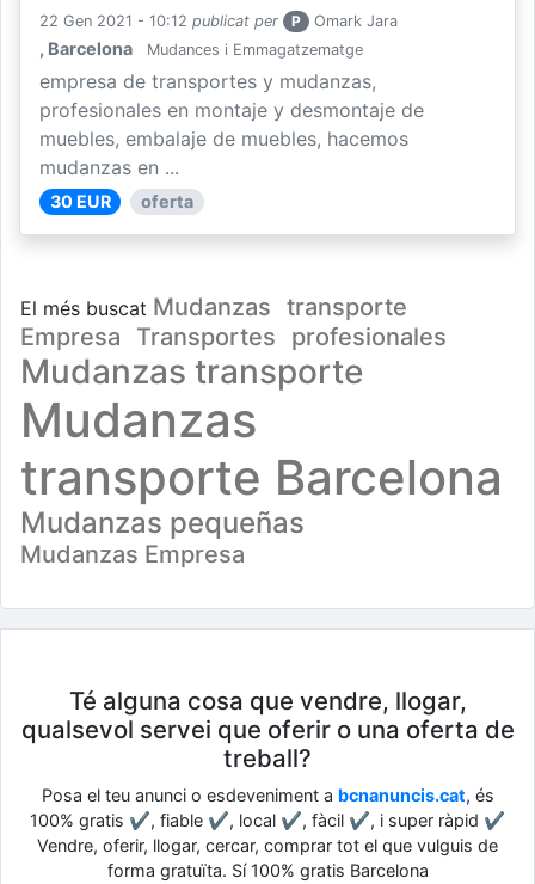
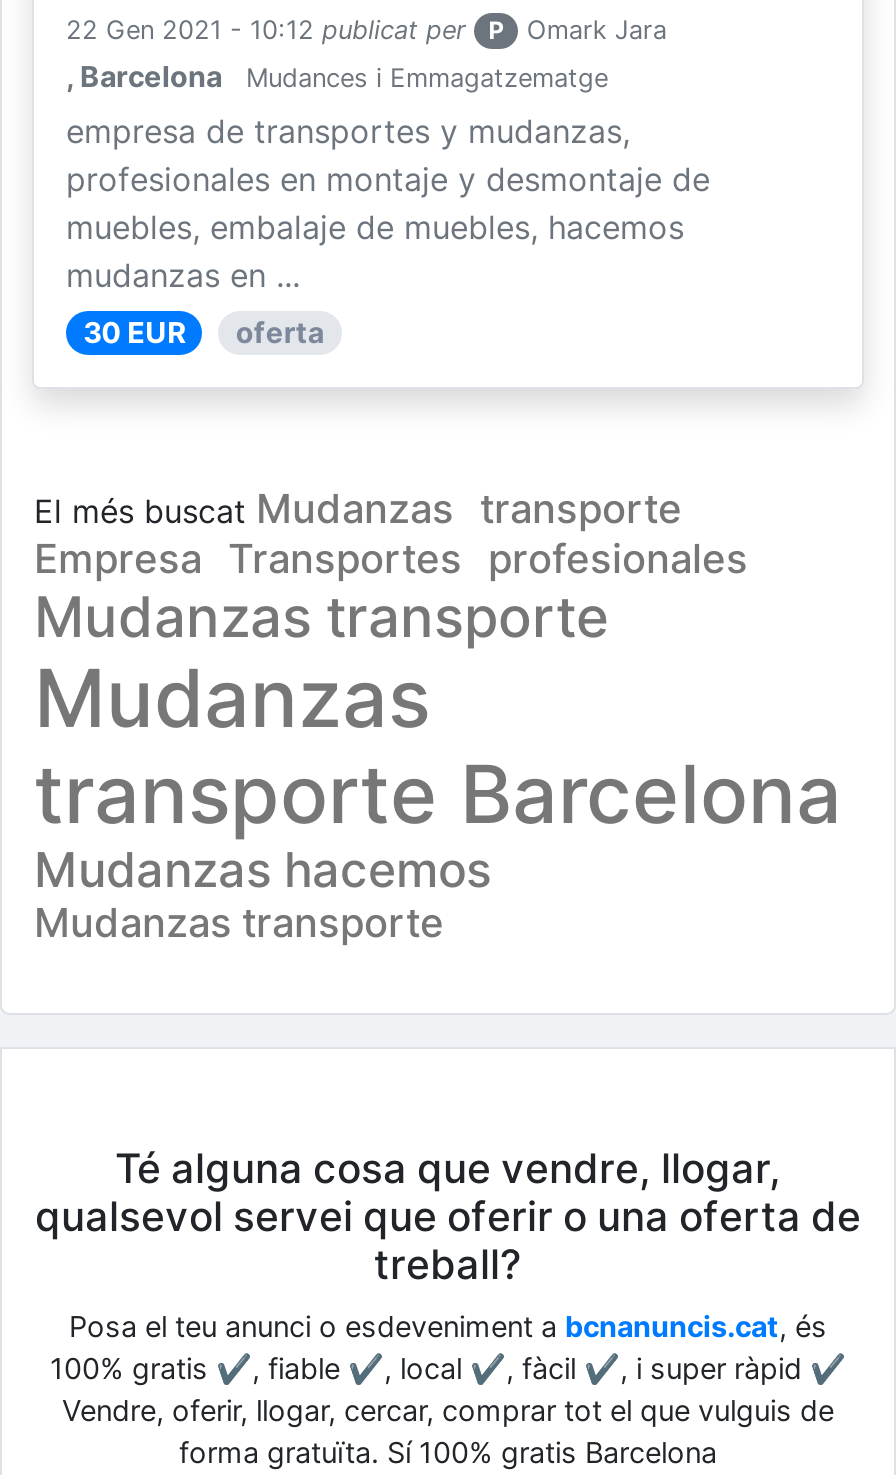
[20,505,305,540] Mudanzas pequeñas -> [34,841,492,899] Mudanzas hacemos
[20,540,245,569] Mudanzas Empresa -> [34,899,444,947] Mudanzas transporte

